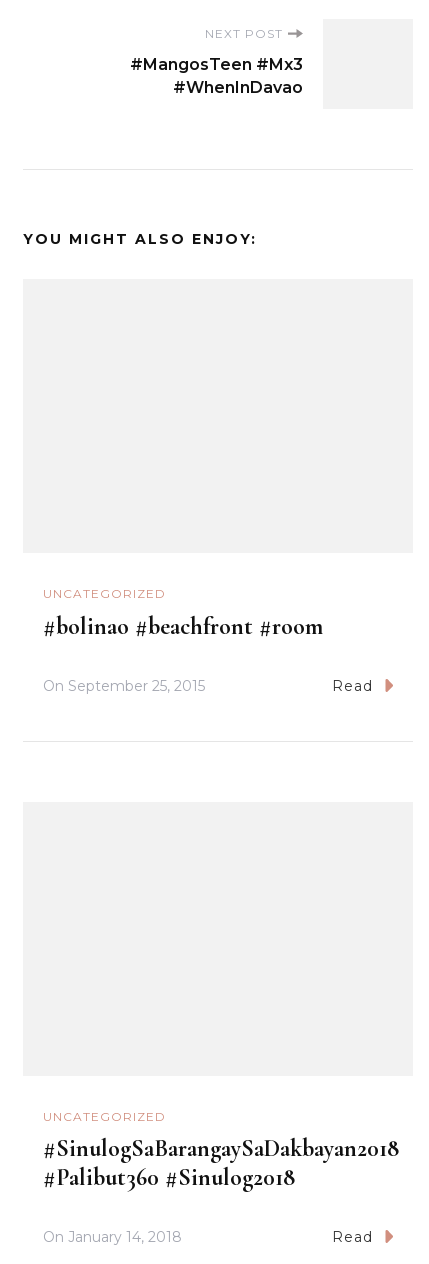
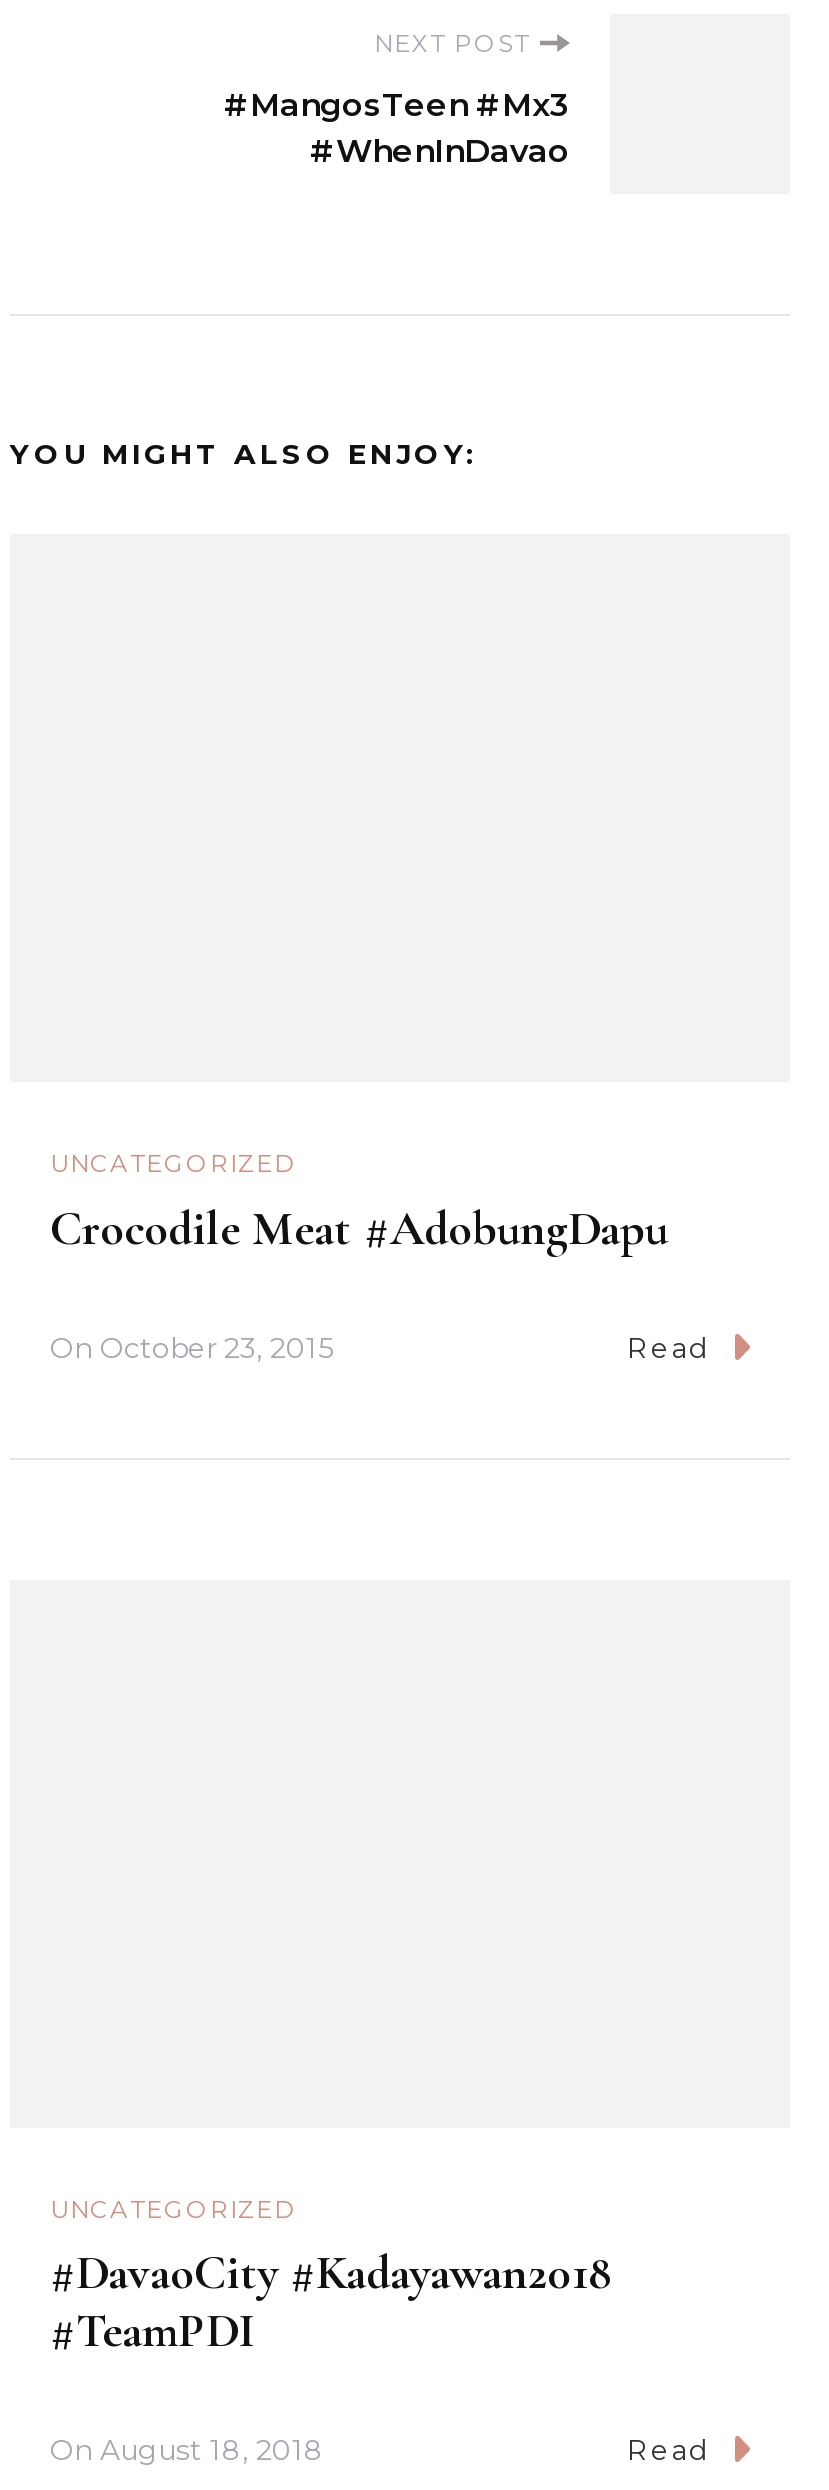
[43,612,323,641] #bolinao #beachfront #room -> [50,1200,668,1258] Crocodile Meat #AdobungDapu
[43,677,205,695] On September 25, 2015 -> [50,1329,332,1365] On October 23, 2015
[43,1134,399,1192] #SinulogSaBarangaySaDakbayan2018 | #Palibut360 #Sinulog2018 -> [50,2245,612,2361] #DavaoCity #Kadayawan2018 | #TeamPDI
[43,1228,182,1246] On January 14, 2018 -> [50,2432,324,2468] On August 18, 2018

